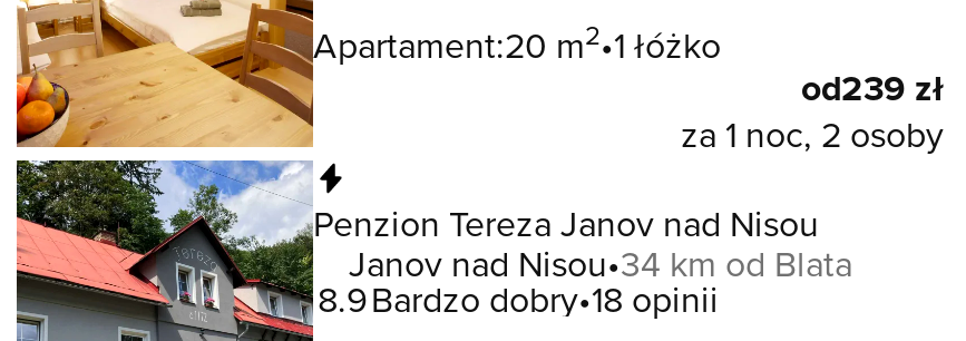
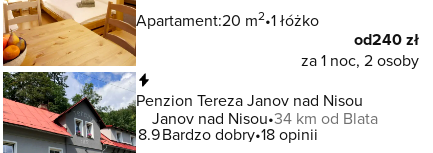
[801,62,944,114] od239 zł -> [354,28,419,51] od240 zł

